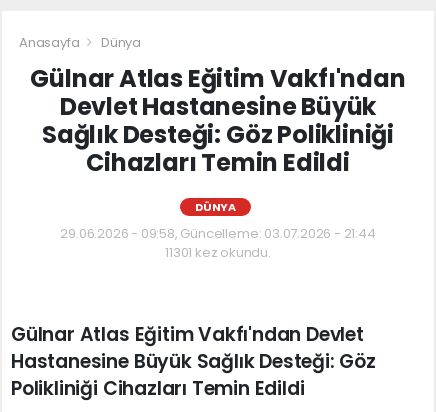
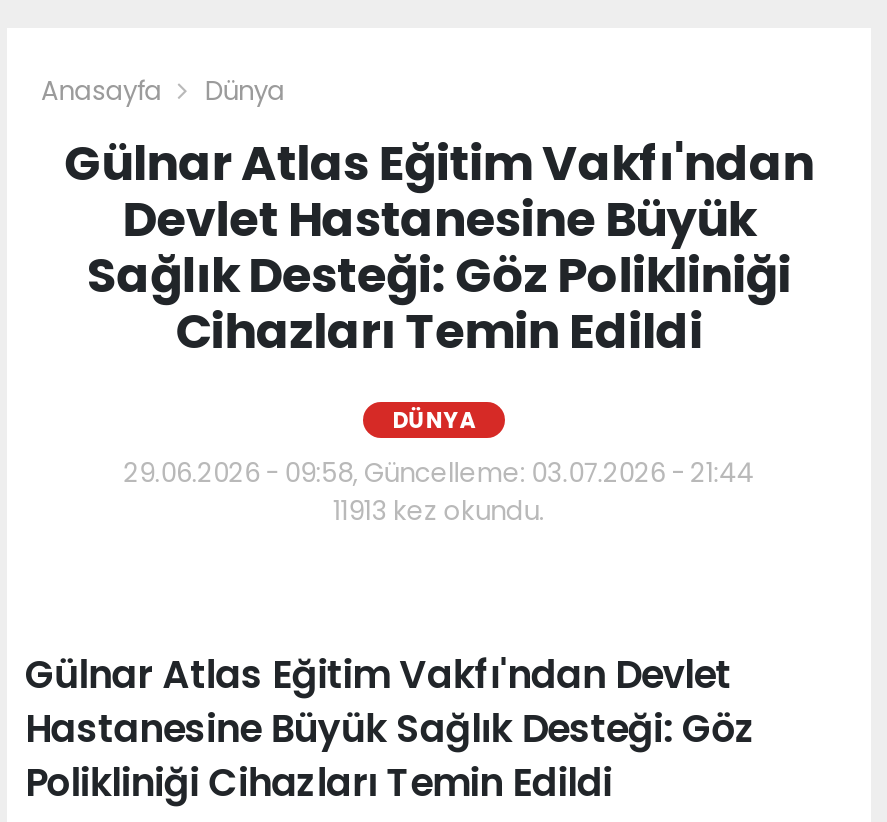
[165,243,271,262] 11301 kez okundu. -> [333,493,545,531] 11913 kez okundu.

